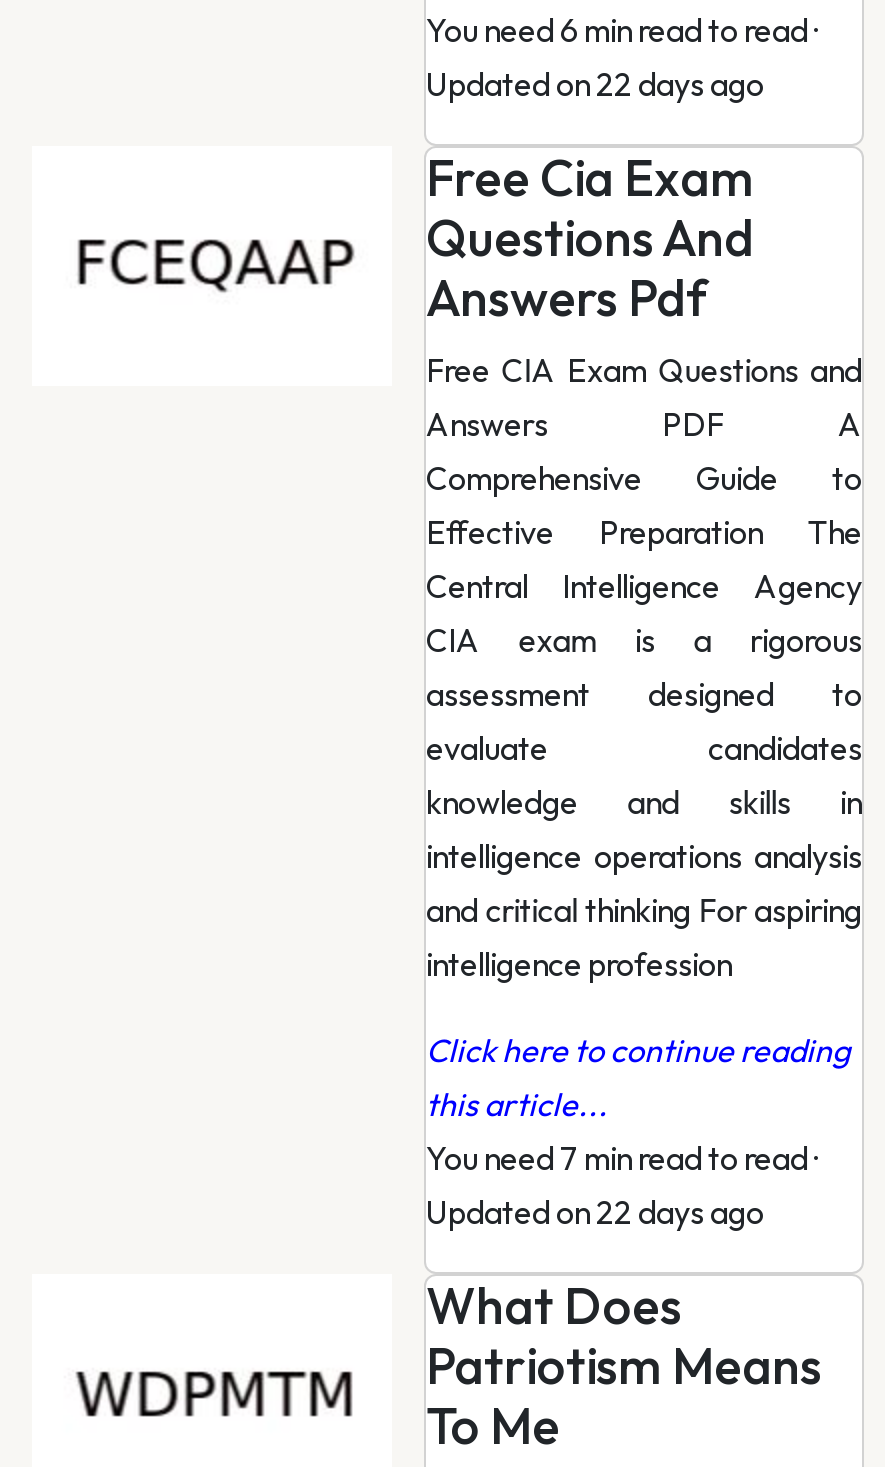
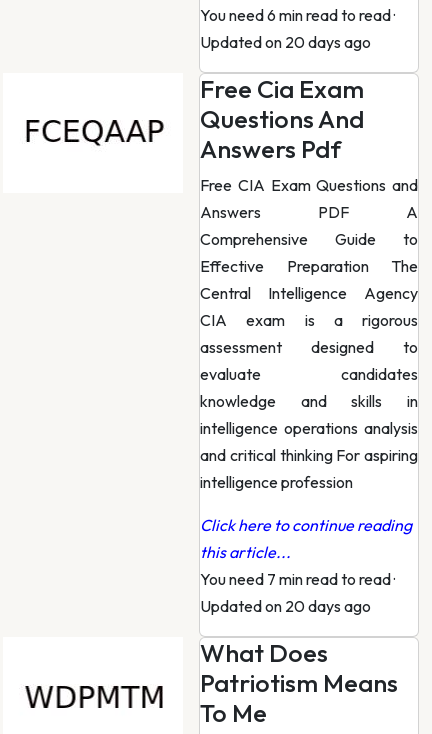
[426,64,764,104] Updated on 22 days ago -> [200,32,371,52] Updated on 20 days ago
[426,1192,764,1232] Updated on 22 days ago -> [200,596,371,616] Updated on 20 days ago

